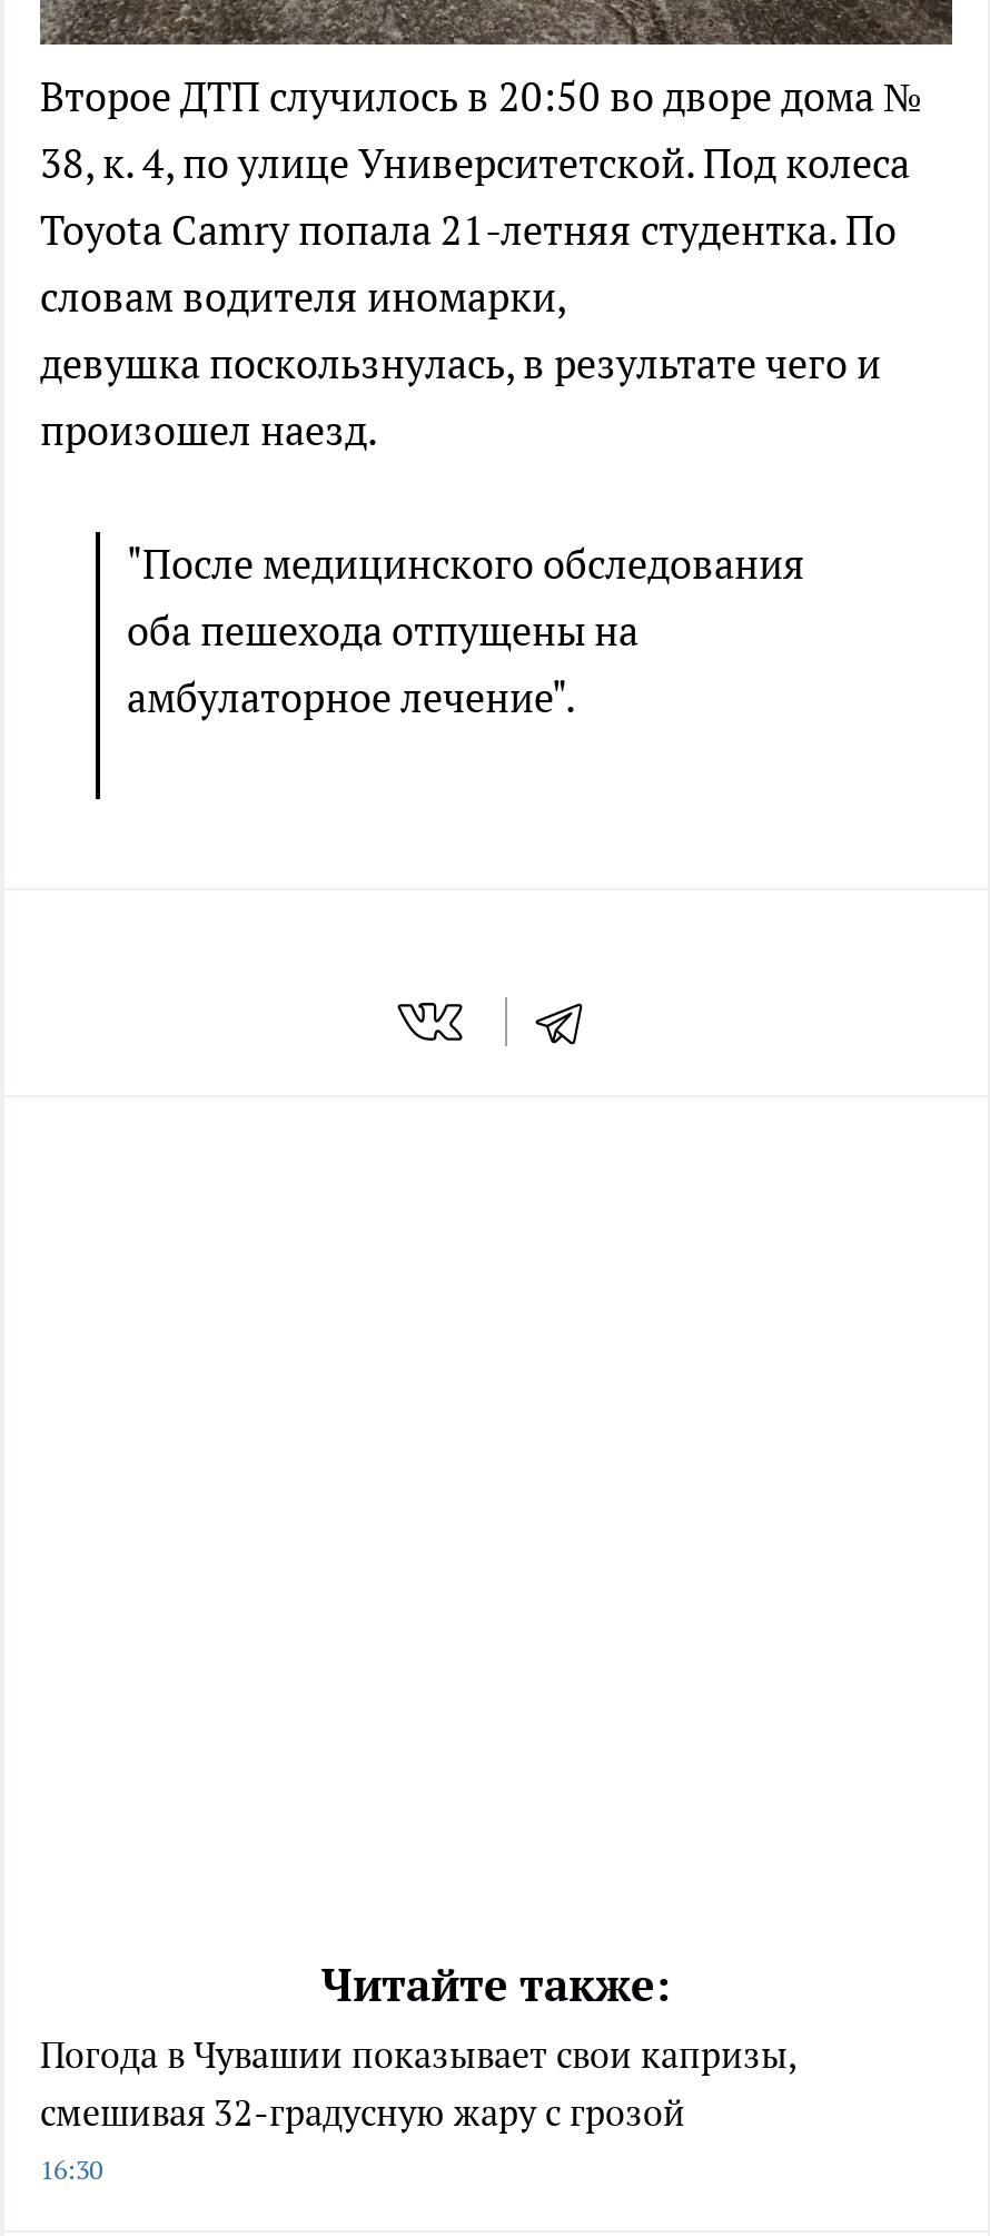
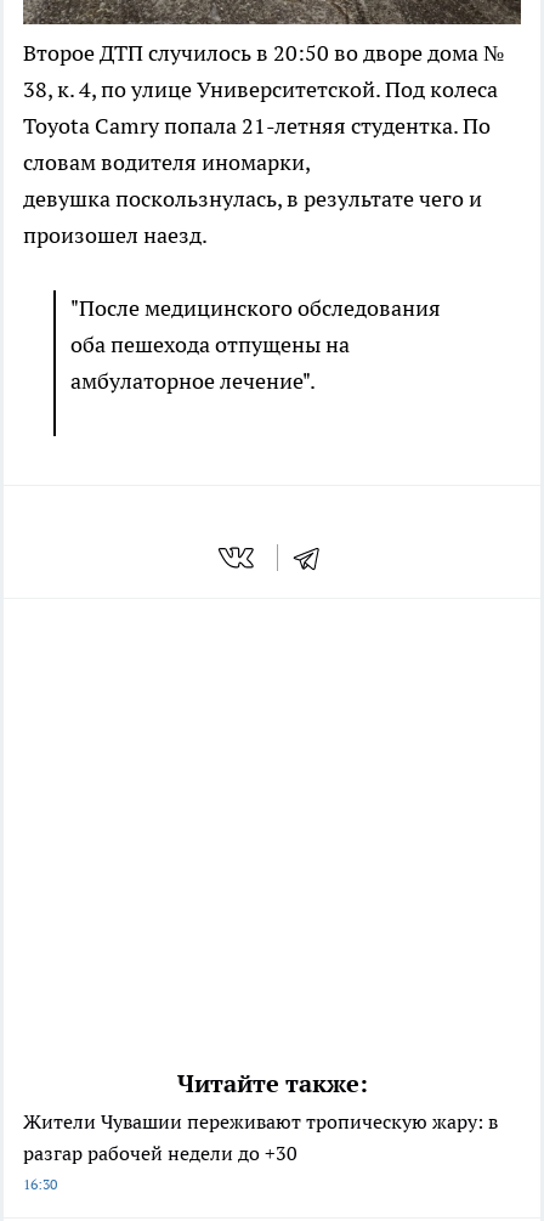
[40,2033,796,2135] Погода в Чувашии показывает свои капризы, | смешивая 32-градусную жару с грозой -> [23,1109,498,1165] Жители Чувашии переживают тропическую жару: в | разгар рабочей недели до +30

